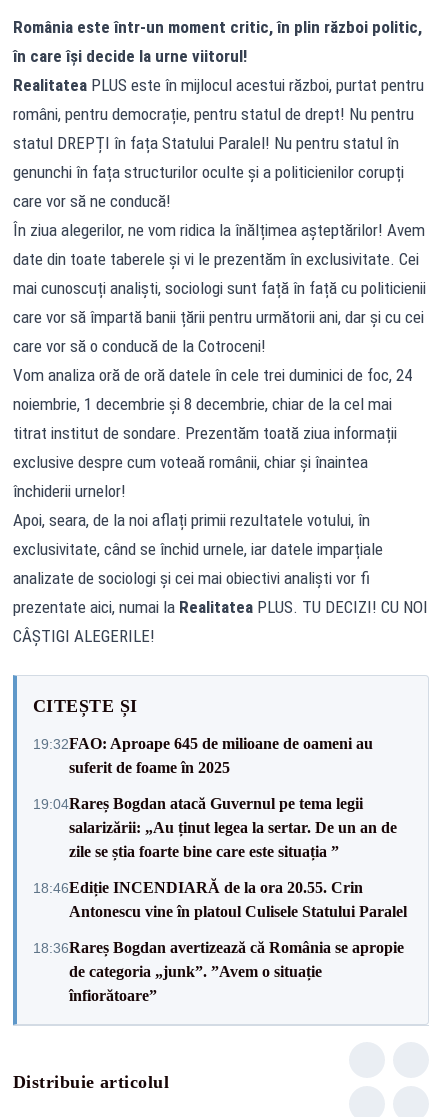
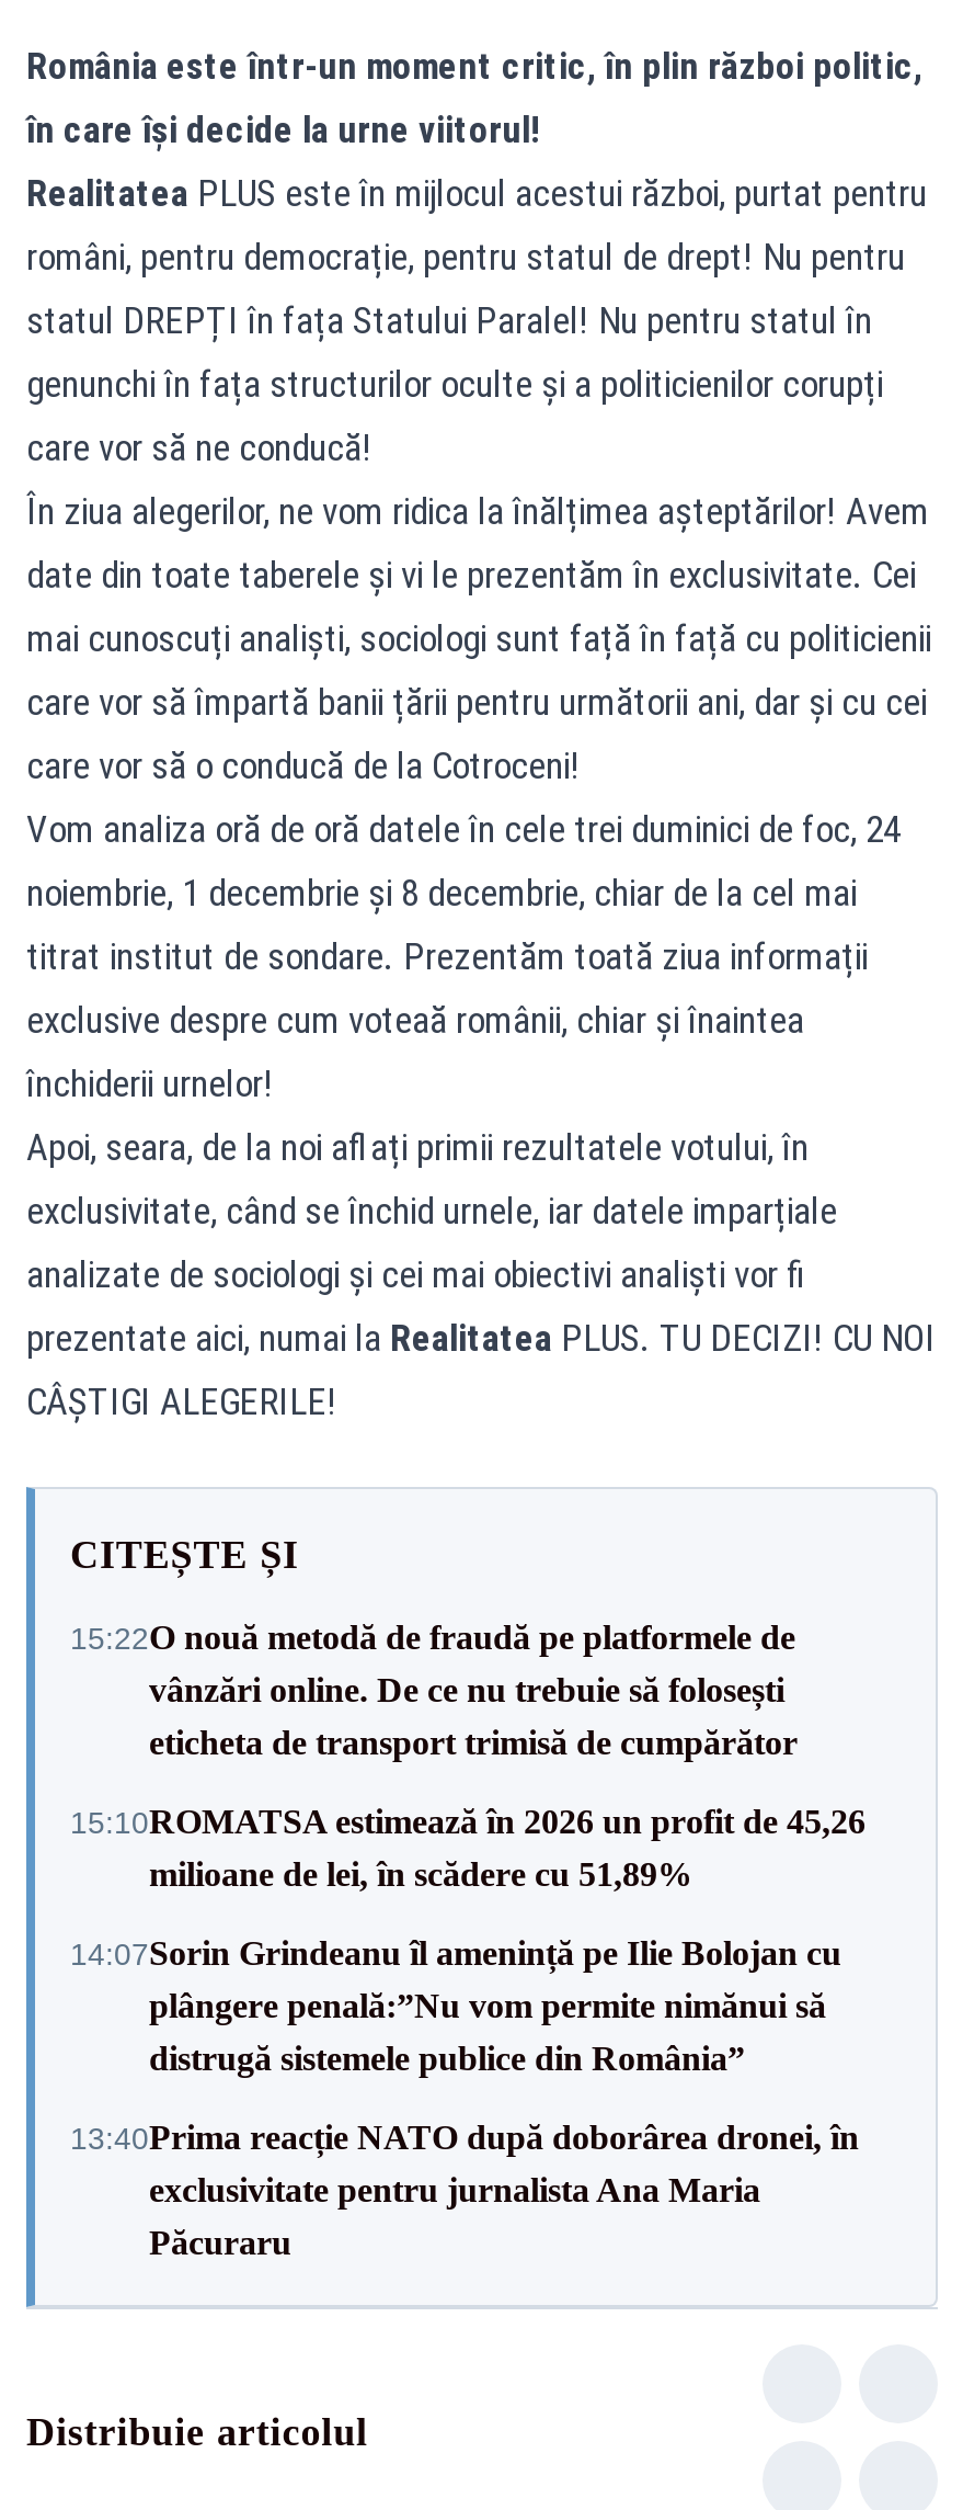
[33,734,373,775] 19:32FAO: Aproape 645 de milioane de oameni au | suferit de foame în 2025 -> [70,1619,798,1761] 15:22O nouă metodă de fraudă pe platformele de | vânzări online. De ce nu trebuie să folosești | eticheta de transport trimisă de cumpărător
[33,794,397,859] 19:04Rareș Bogdan atacă Guvernul pe tema legii | salarizării: „Au ținut legea la sertar. De un an de | zile se știa foarte bine care este situația ” -> [70,1803,865,1893] 15:10ROMATSA estimează în 2026 un profit de 45,26 | milioane de lei, în scădere cu 51,89%
[33,878,407,919] 18:46Ediție INCENDIARĂ de la ora 20.55. Crin | Antonescu vine în platoul Culisele Statului Paralel -> [70,1934,841,2077] 14:07Sorin Grindeanu îl amenință pe Ilie Bolojan cu | plângere penală:”Nu vom permite nimănui să | distrugă sistemele publice din România”
[33,938,404,1003] 18:36Rareș Bogdan avertizează că România se apropie | de categoria „junk”. ”Avem o situație | înfiorătoare” -> [70,2119,859,2261] 13:40Prima reacție NATO după doborârea dronei, în | exclusivitate pentru jurnalista Ana Maria | Păcuraru

